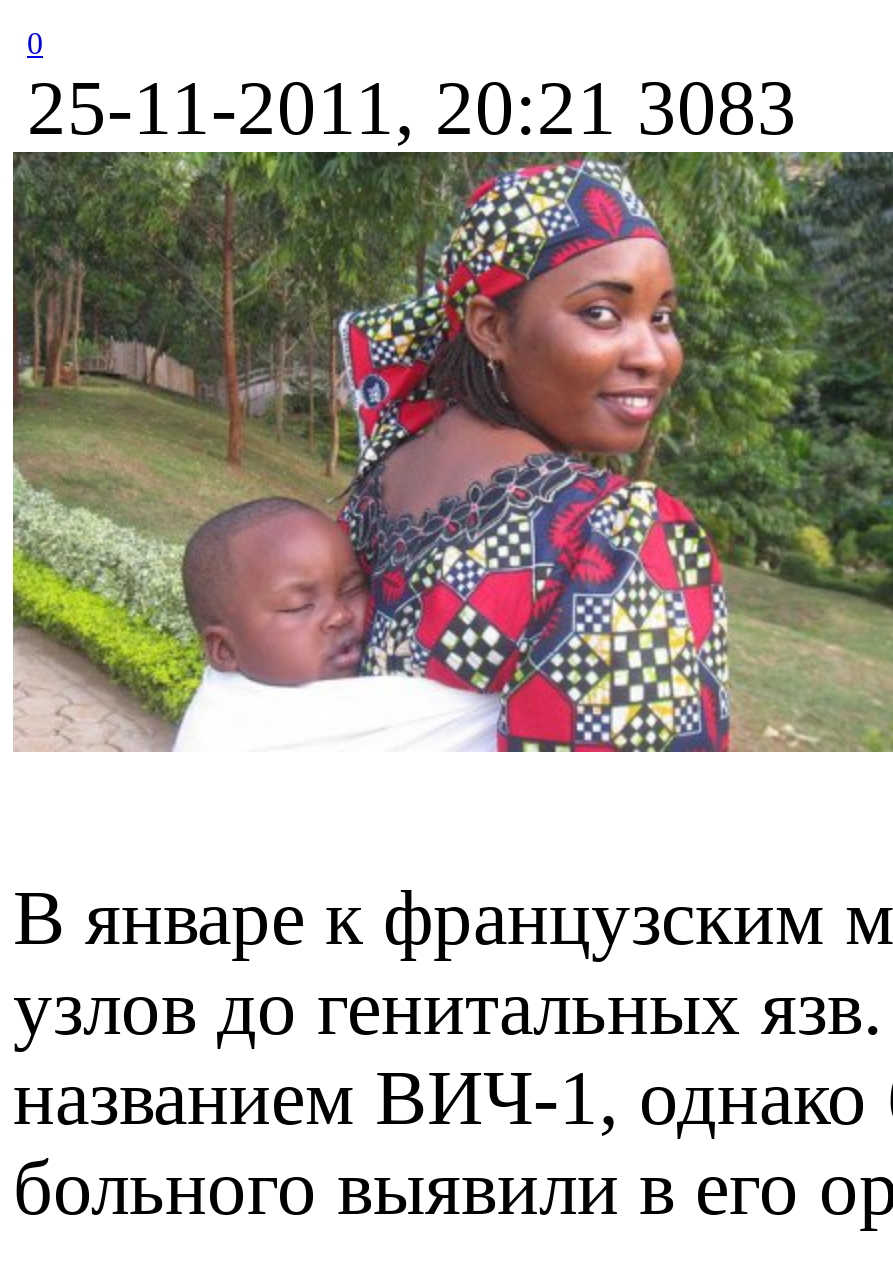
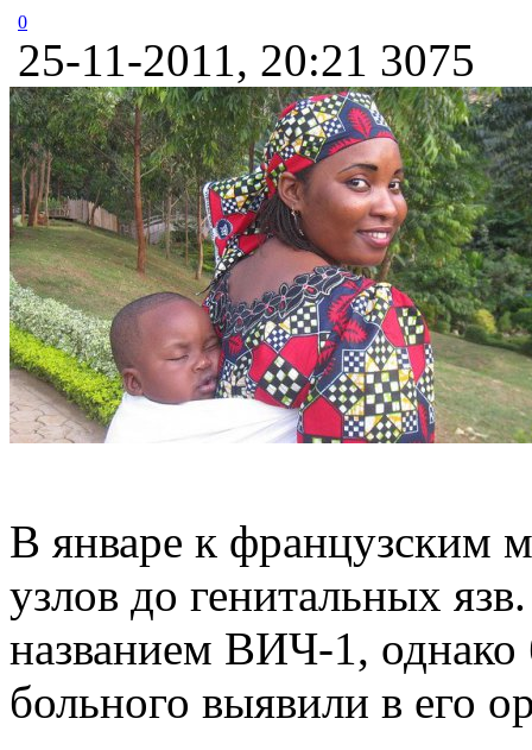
[27,64,797,150] 25-11-2011, 20:21 3083 -> [18,34,475,85] 25-11-2011, 20:21 3075

